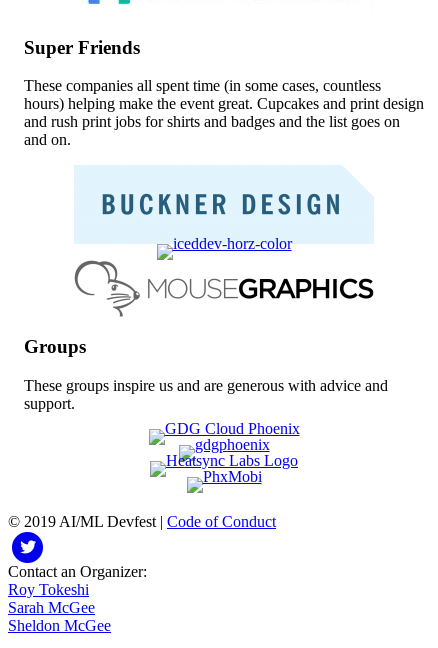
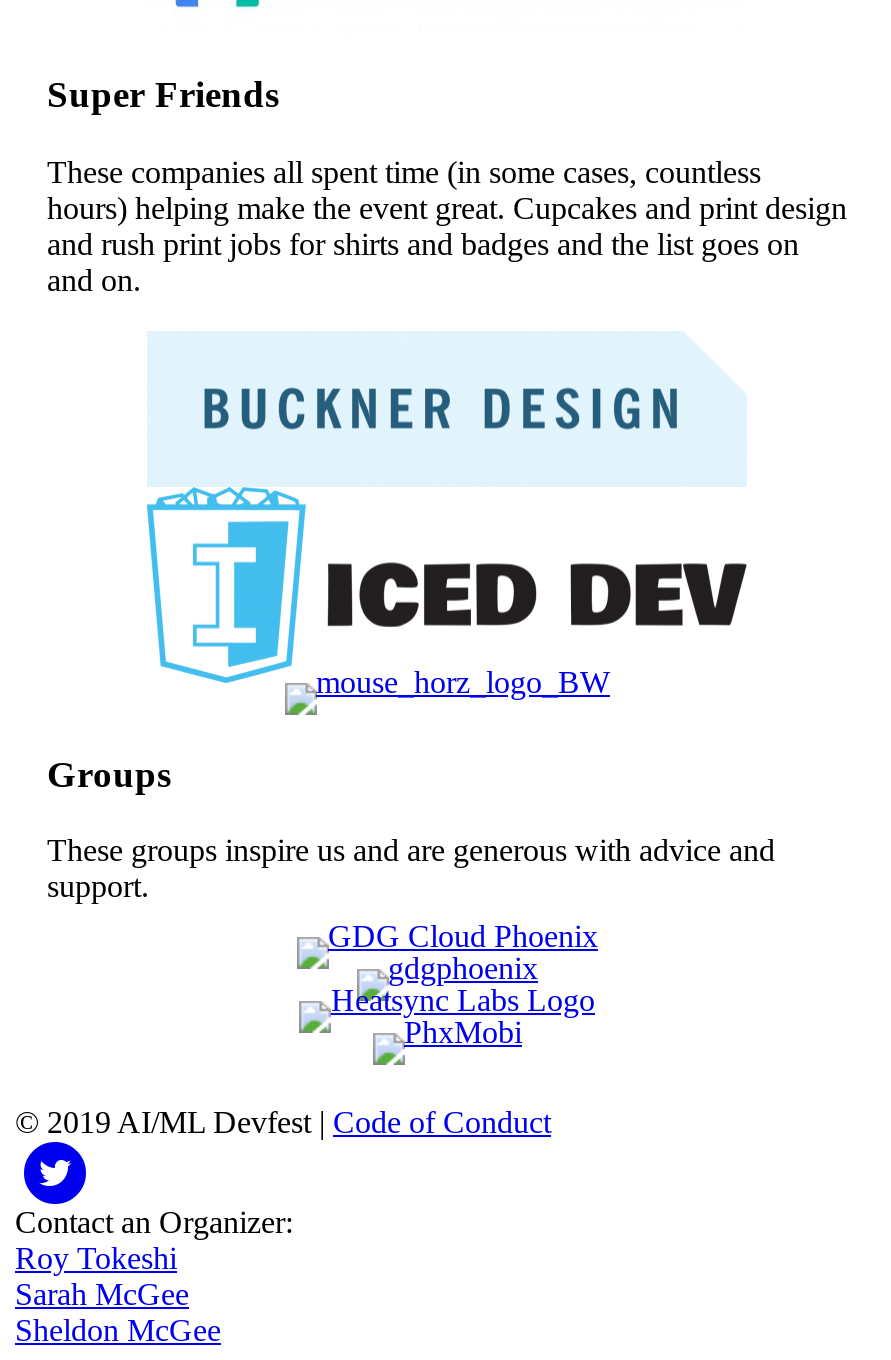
[74,237,374,318] [image] -> [145,478,747,716] [image]

